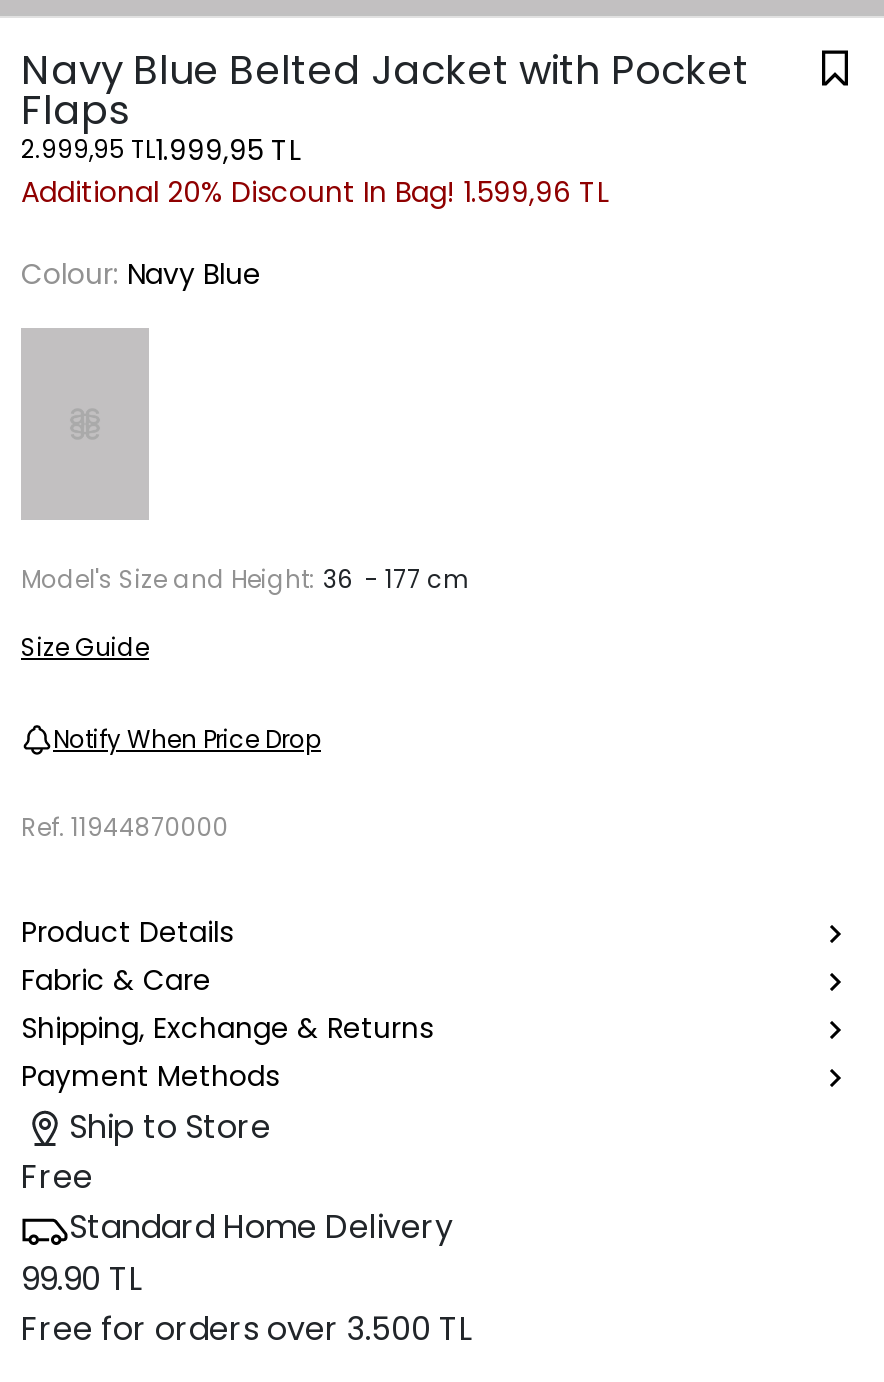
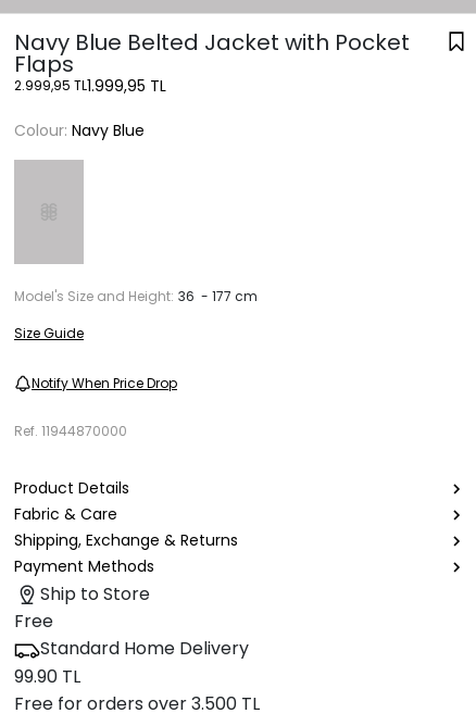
[21,172,609,212] Additional 20% Discount In Bag! 1.599,96 TL -> none

